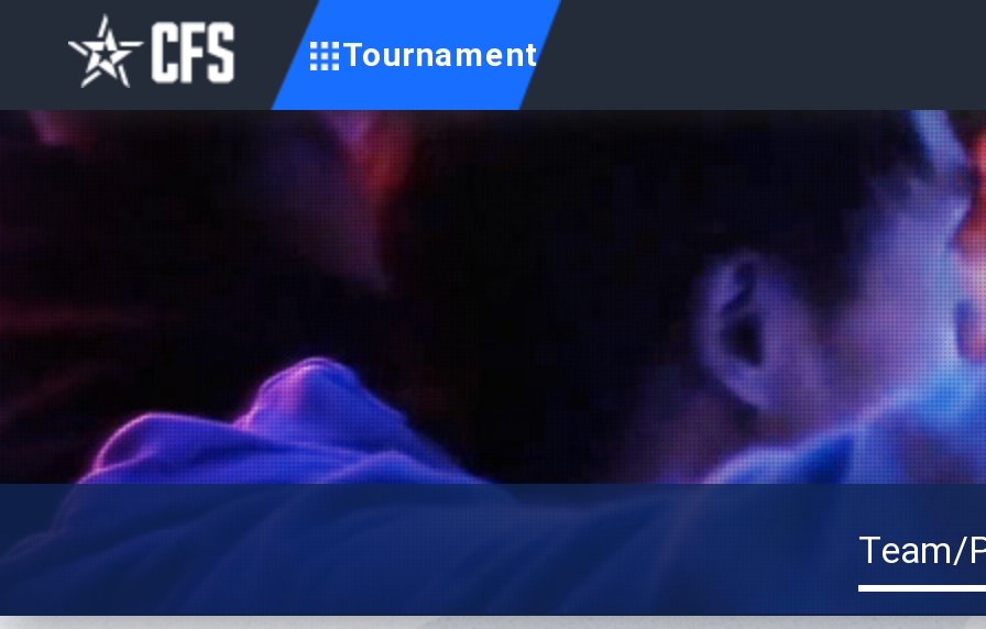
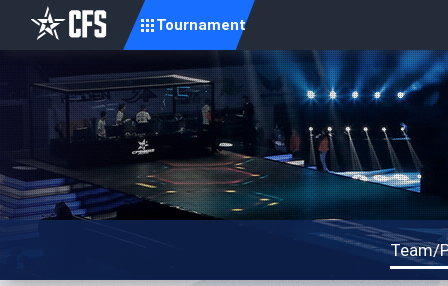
[7,110,979,609] [image] -> [3,50,445,278] [image]

